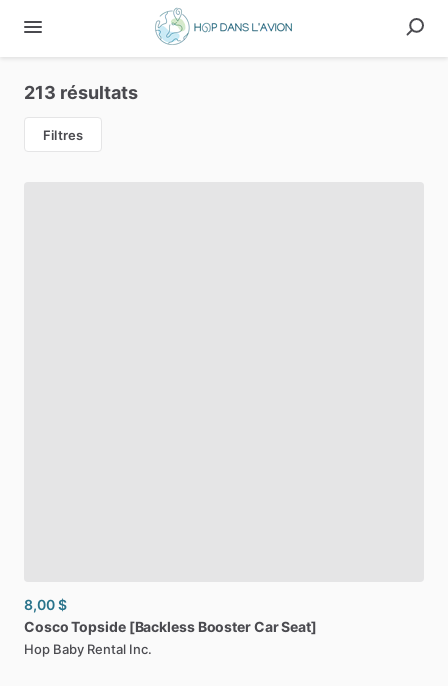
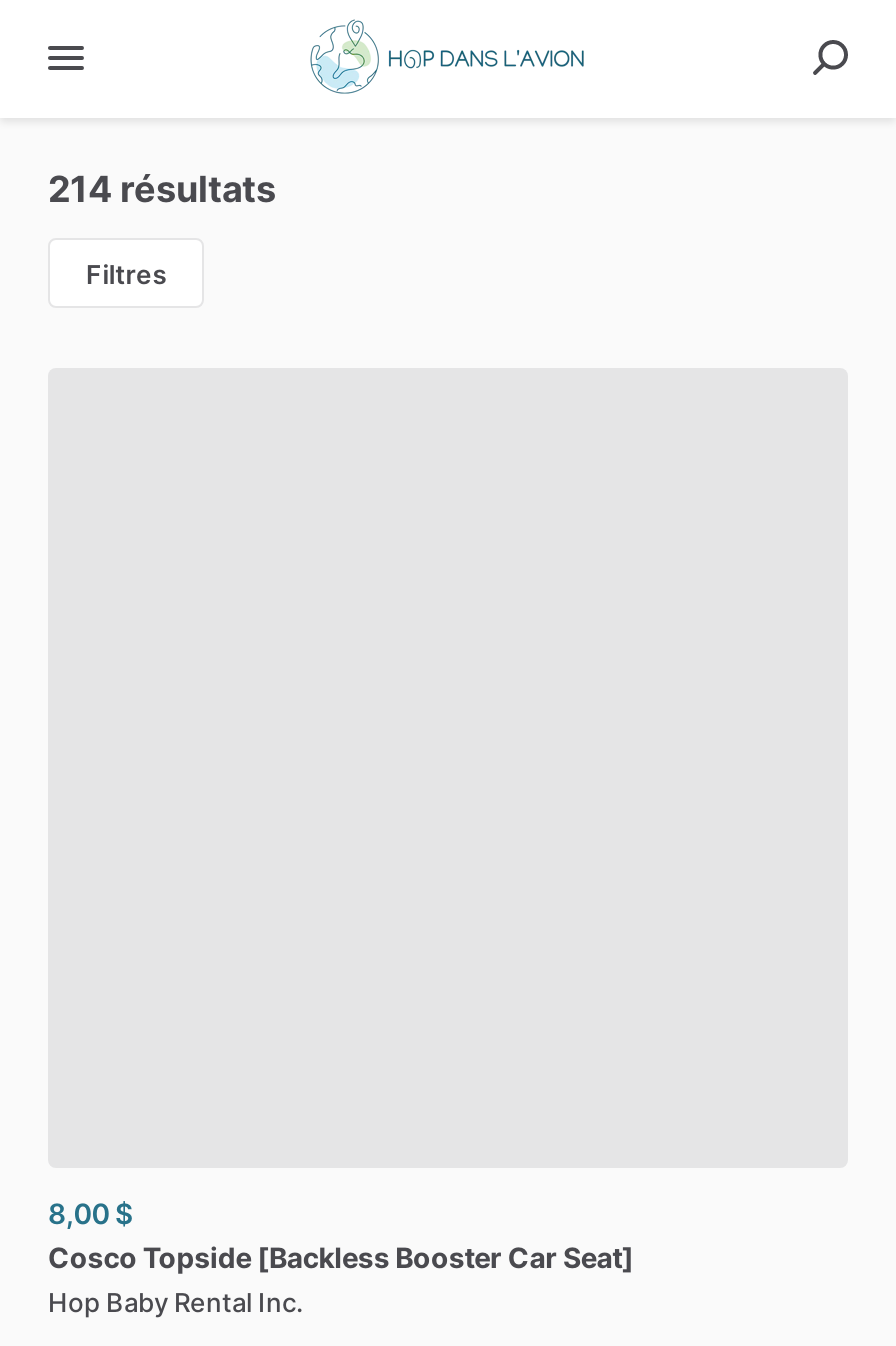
[24,82,138,103] 213 résultats -> [48,168,276,210] 214 résultats

